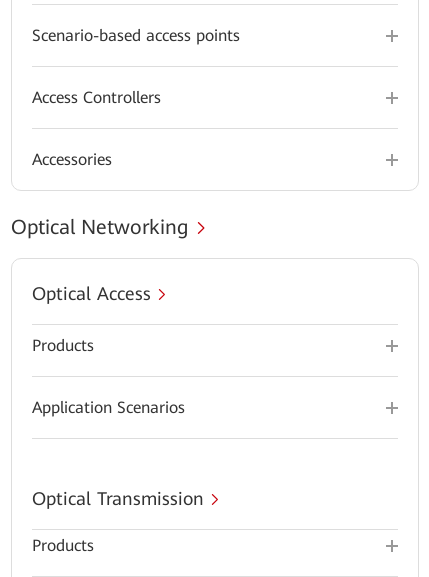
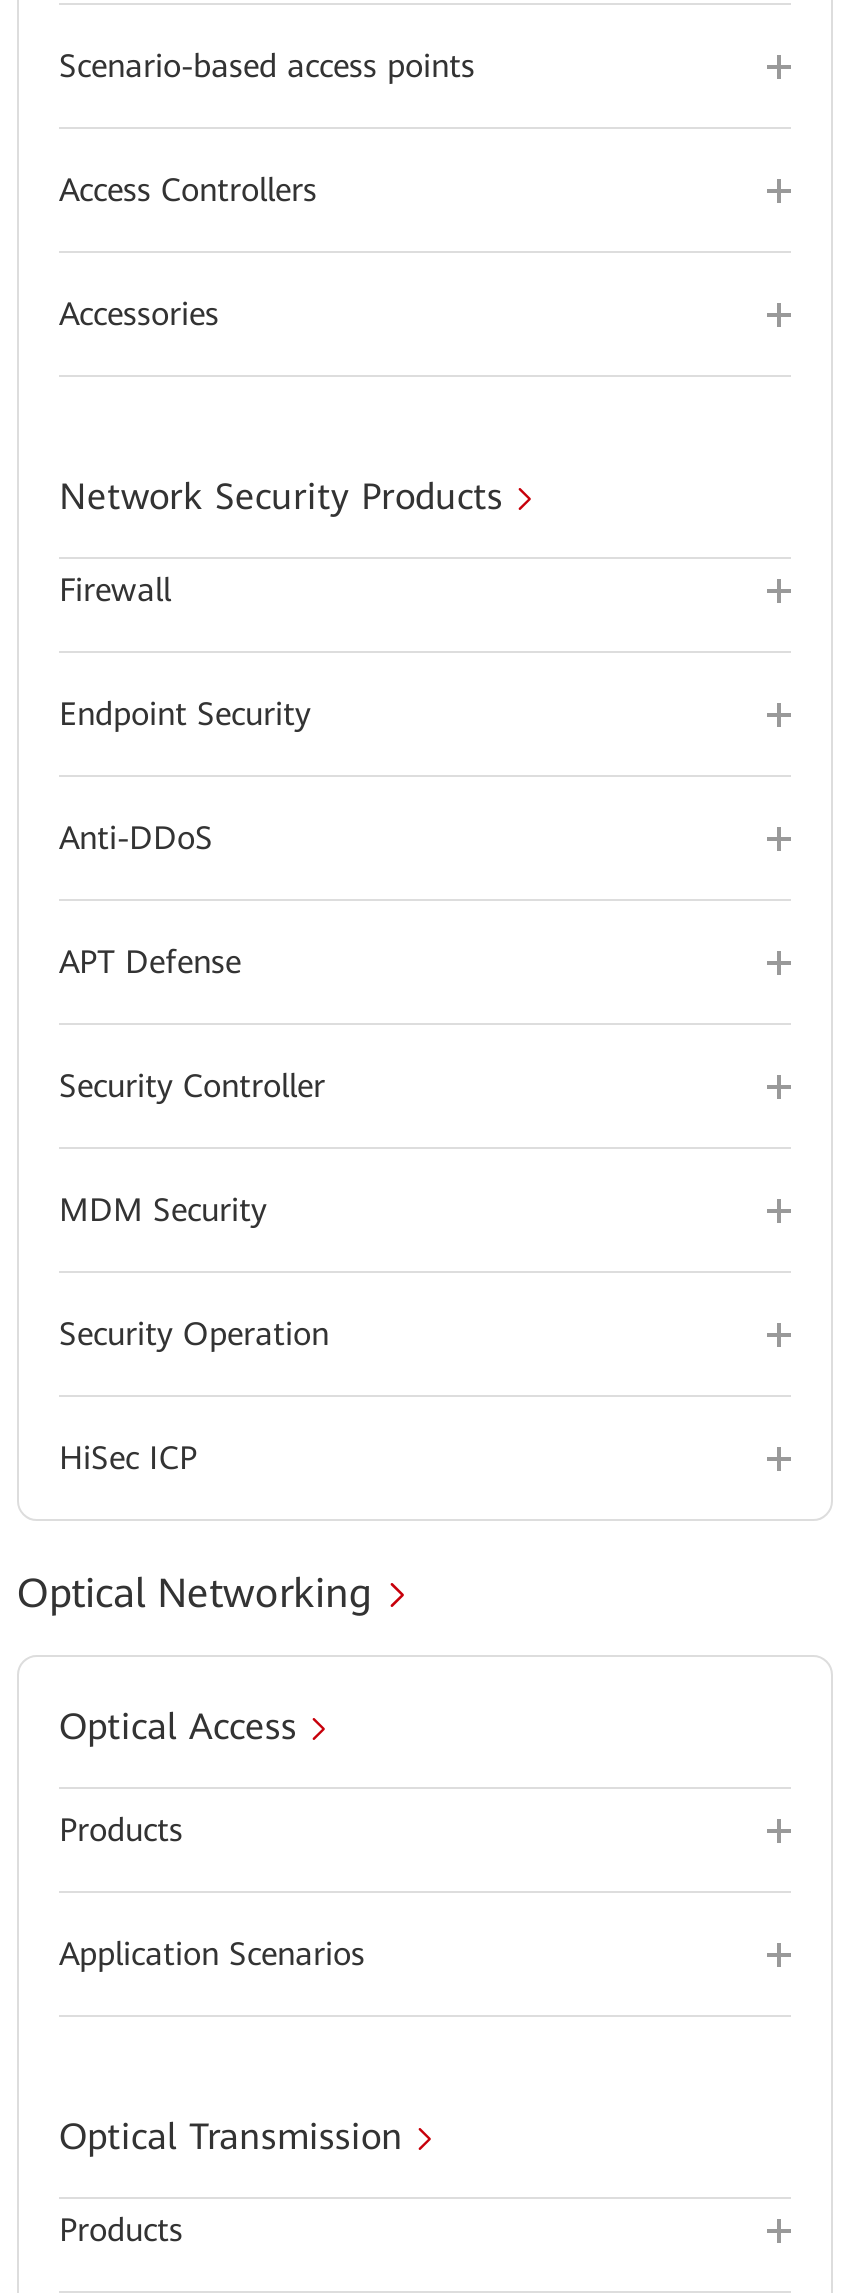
none -> [59,475,503,1477] Network Security Products | Firewall | Endpoint Security | Anti-DDoS | APT Defense | Security Controller | MDM Security | Security Operation | HiSec ICP

